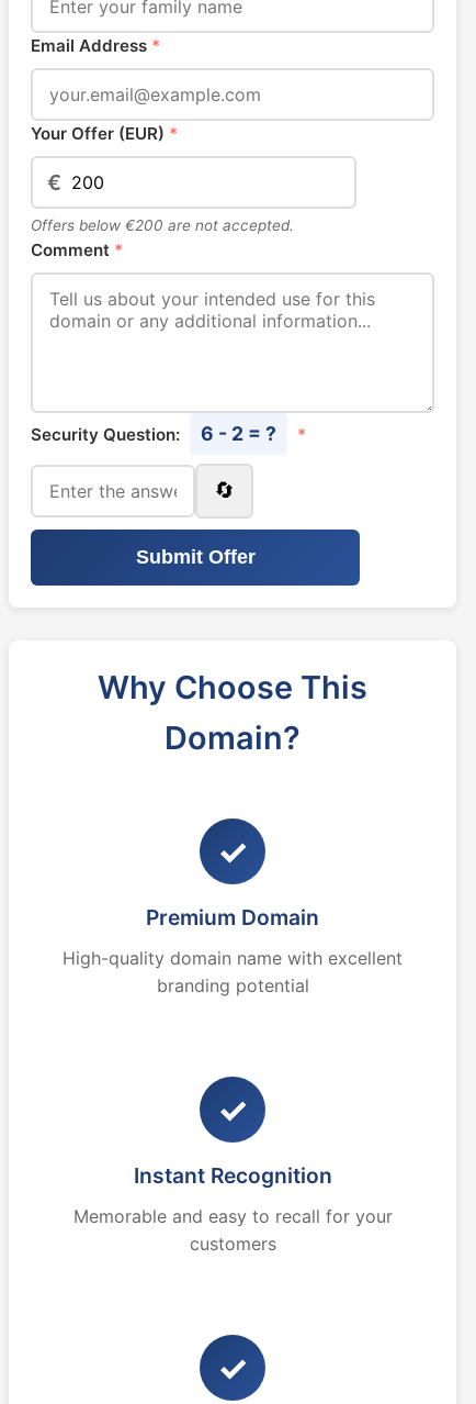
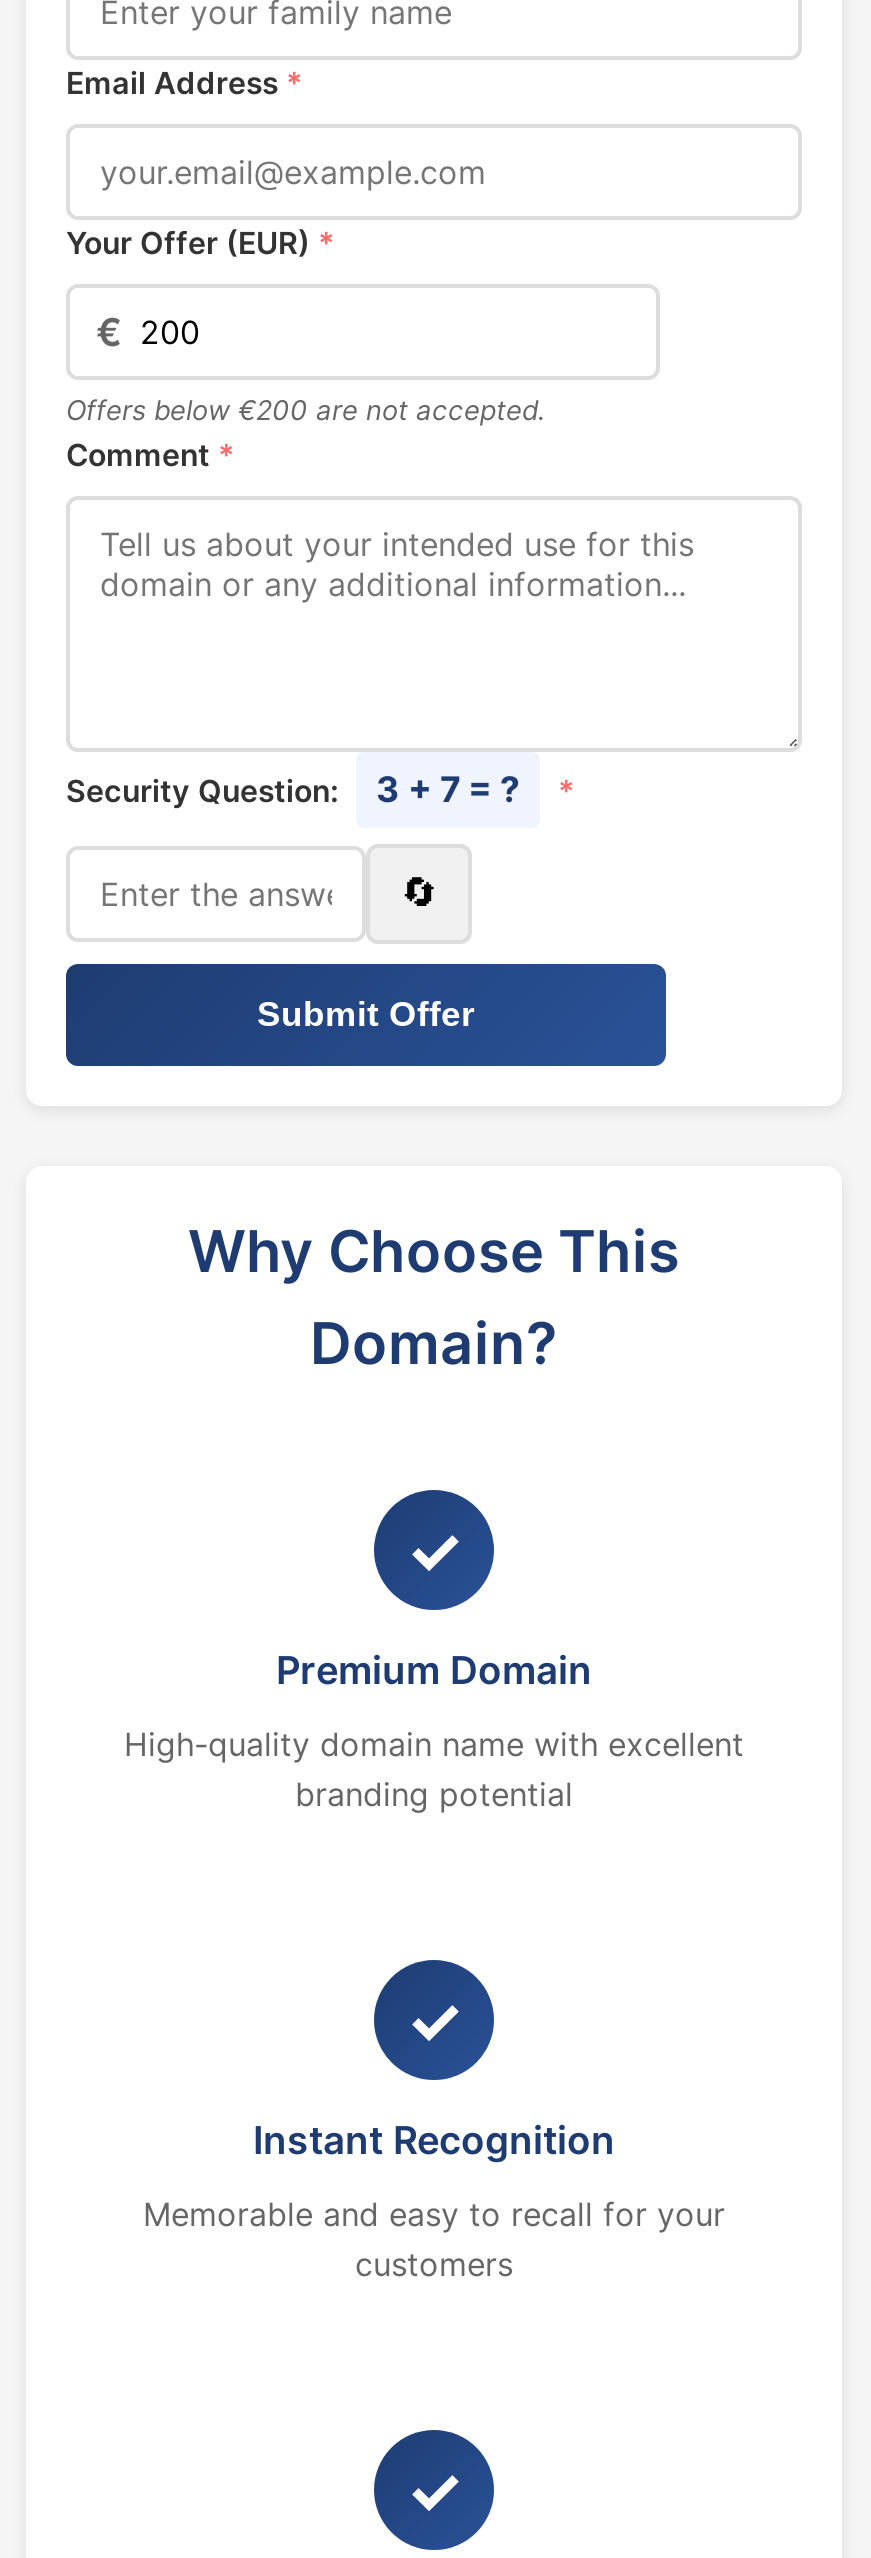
[201,422,276,445] 6 - 2 = ? -> [376,768,520,810] 3 + 7 = ?

